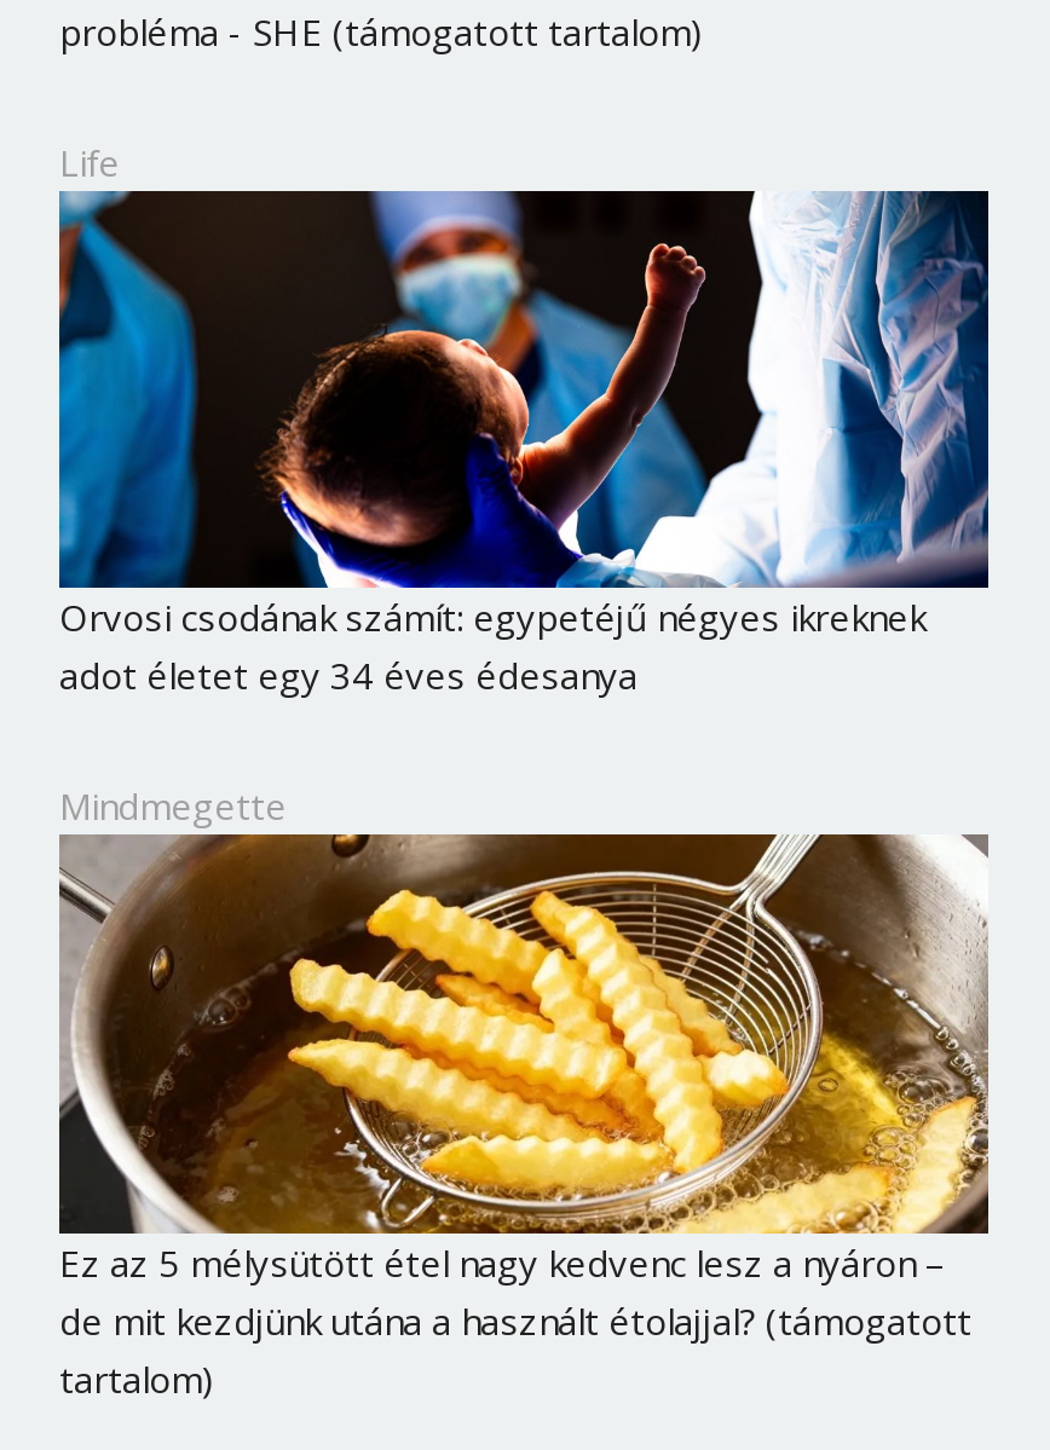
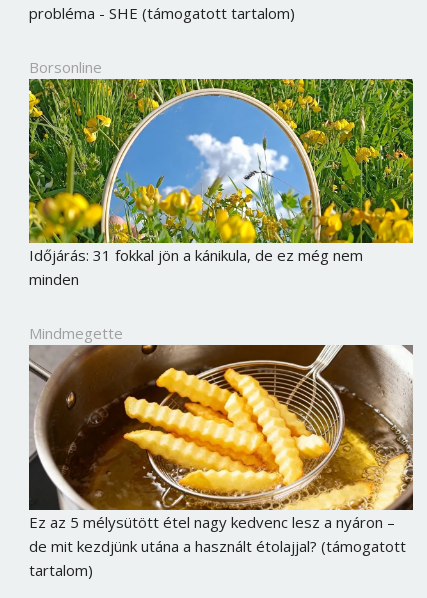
[59,137,120,185] Life -> [29,57,102,77] Borsonline
[57,189,991,699] [image] | Orvosi csodának számít: egypetéjű négyes ikreknek | adot életet egy 34 éves édesanya -> [28,78,414,289] [image] | Időjárás: 31 fokkal jön a kánikula, de ez még nem | minden

